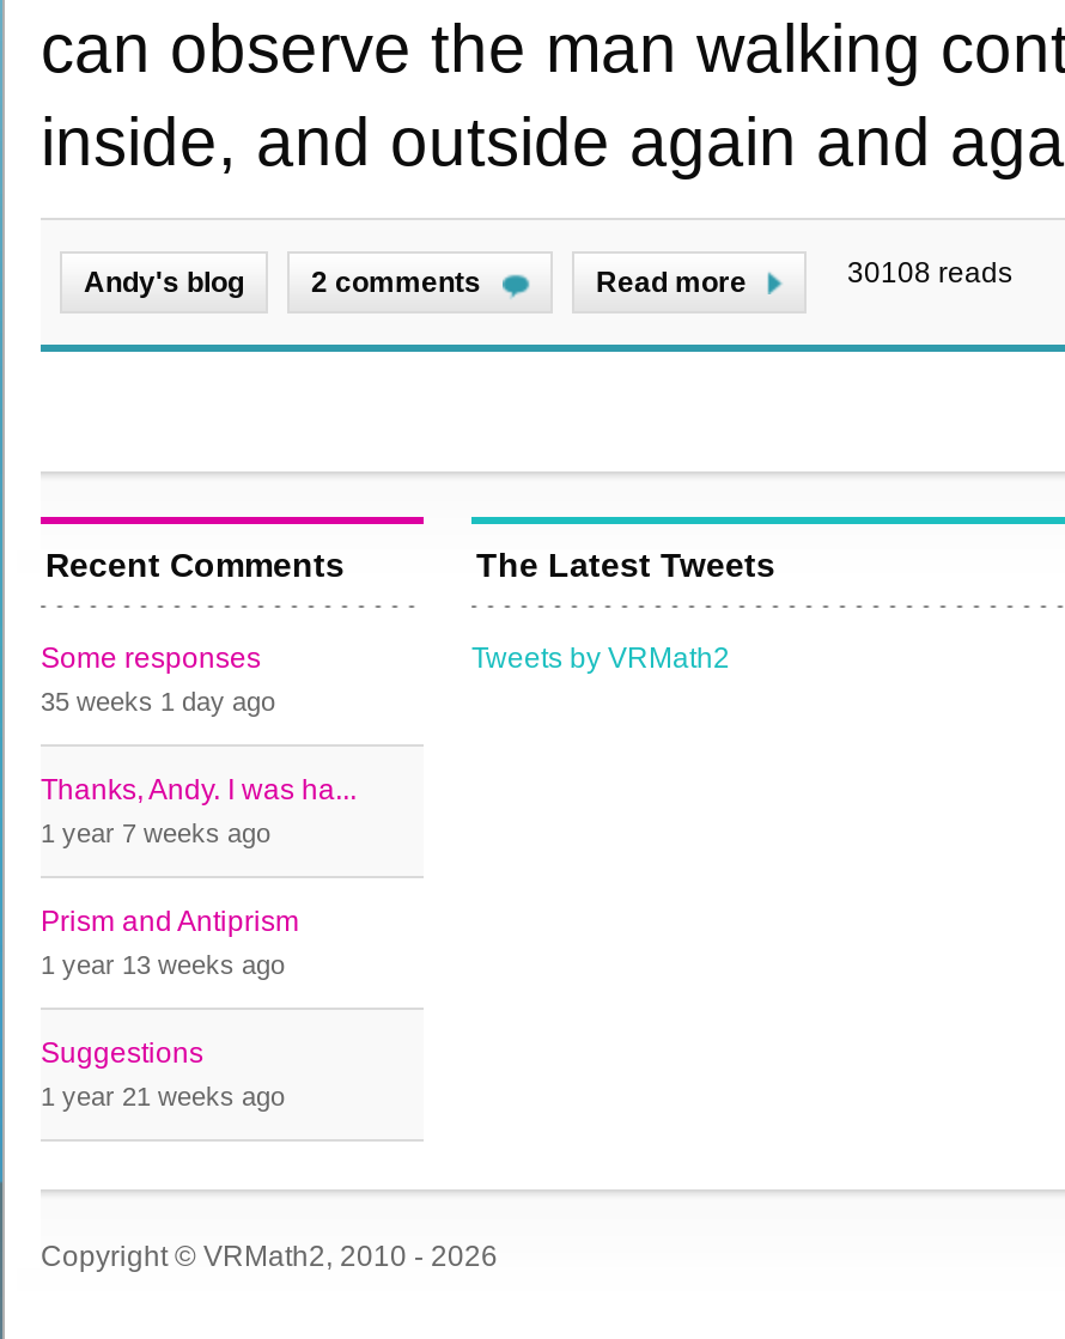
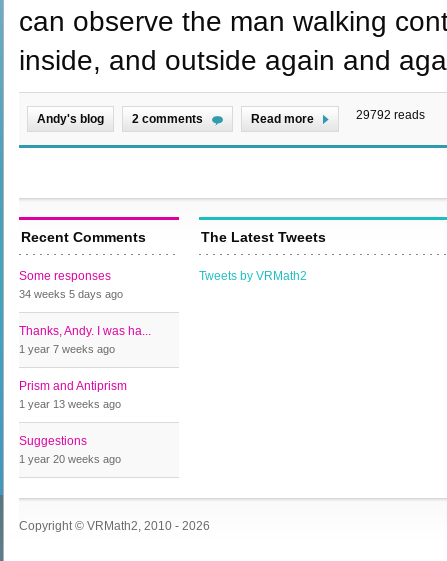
[847,255,1012,288] 30108 reads -> [356,107,425,121] 29792 reads
[41,686,275,714] 35 weeks 1 day ago -> [19,287,123,299] 34 weeks 5 days ago
[41,1081,285,1109] 1 year 21 weeks ago -> [19,452,121,464] 1 year 20 weeks ago

